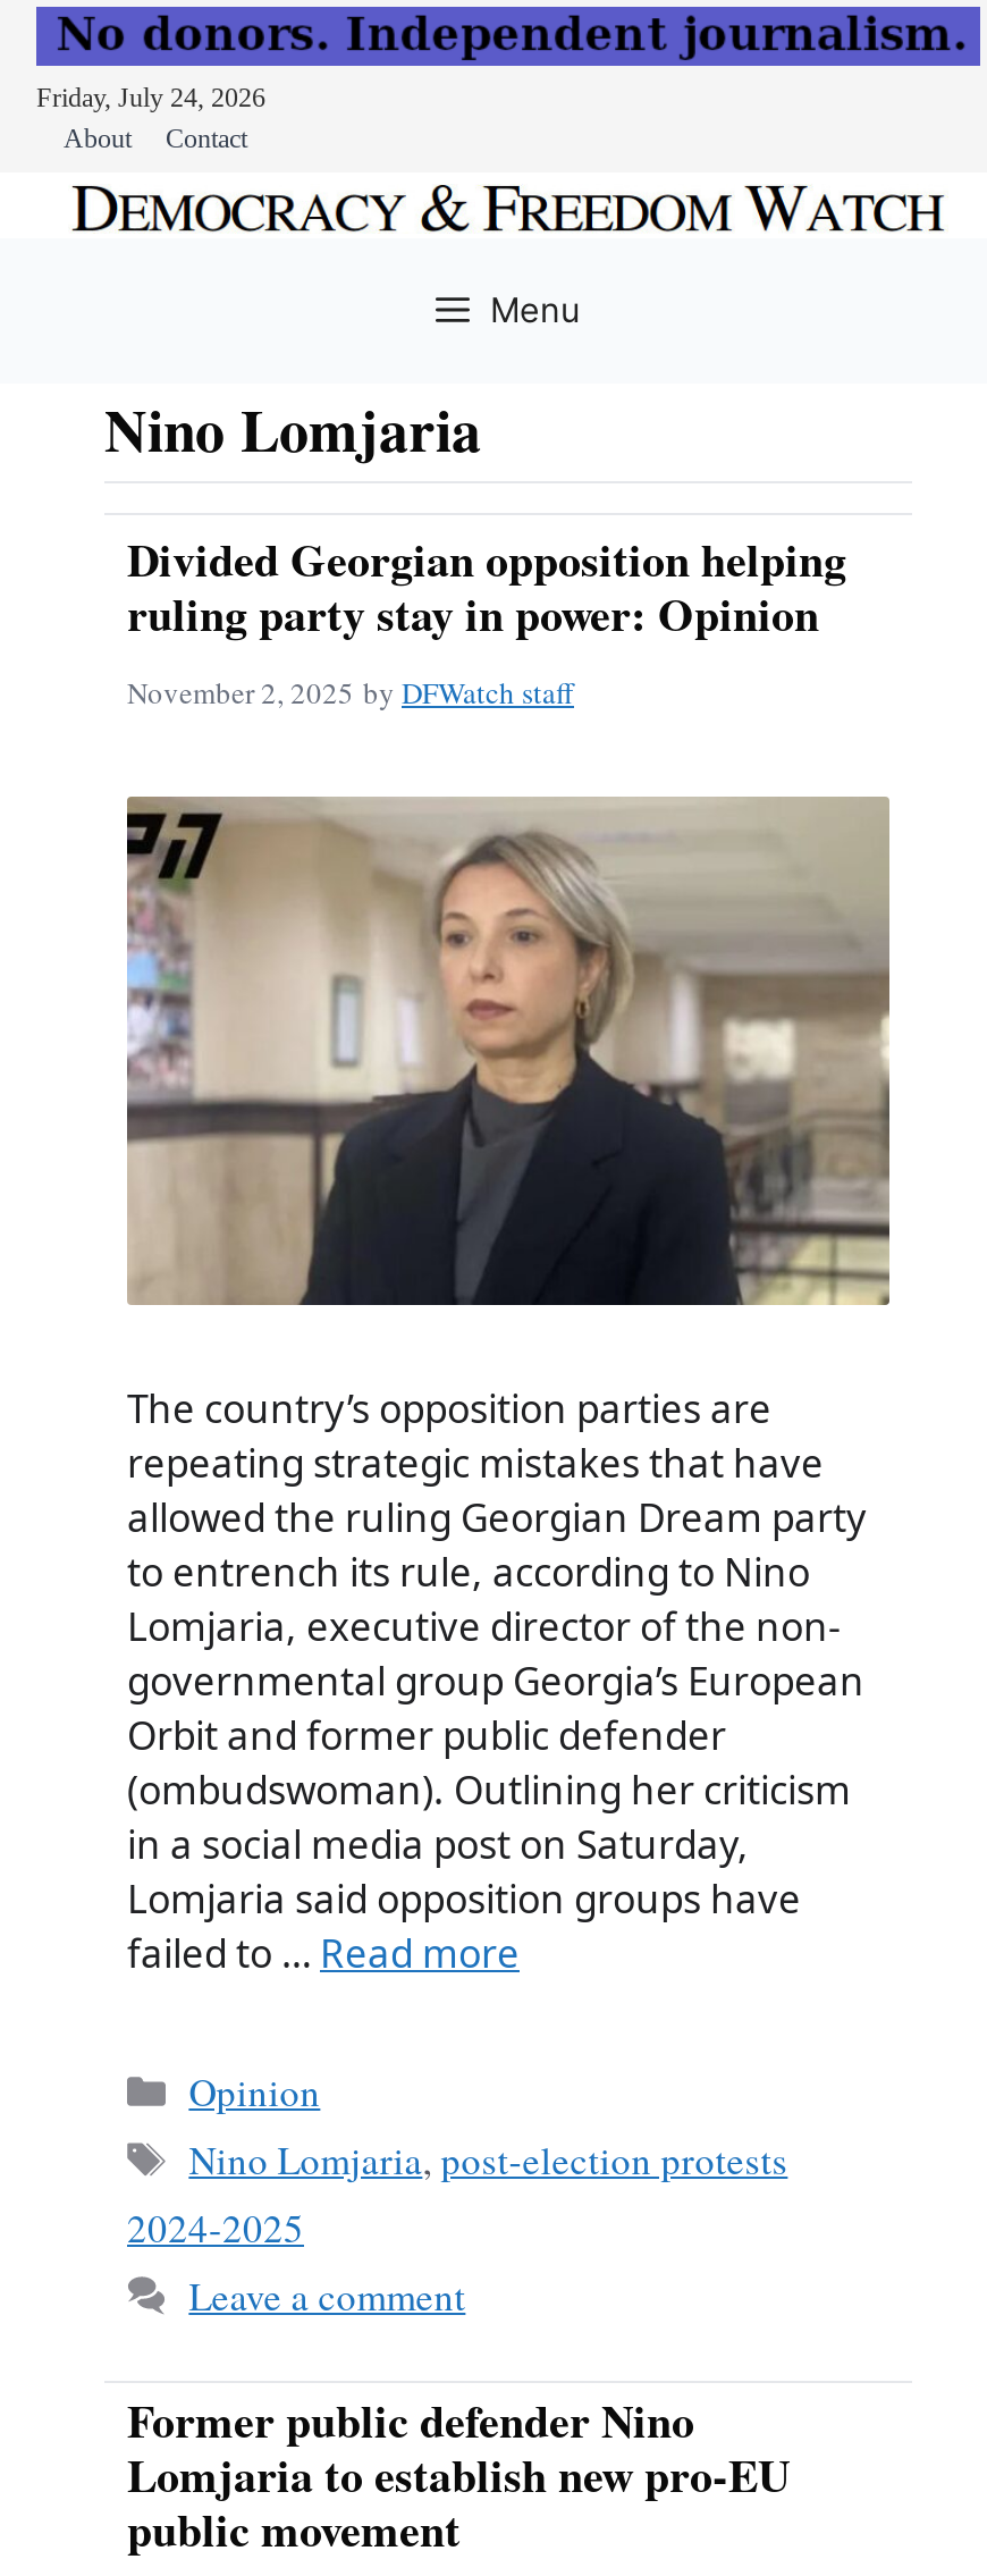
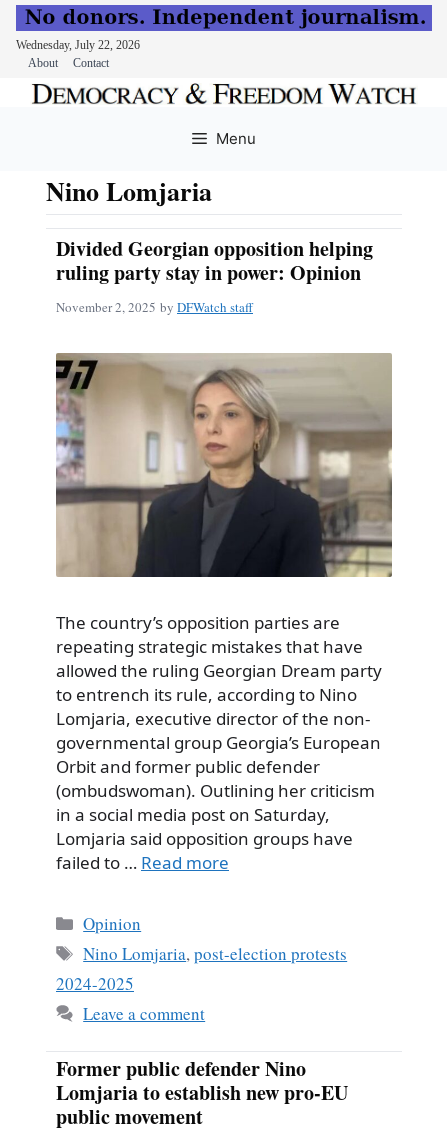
[36,81,265,113] Friday, July 24, 2026 -> [16,38,140,52] Wednesday, July 22, 2026

